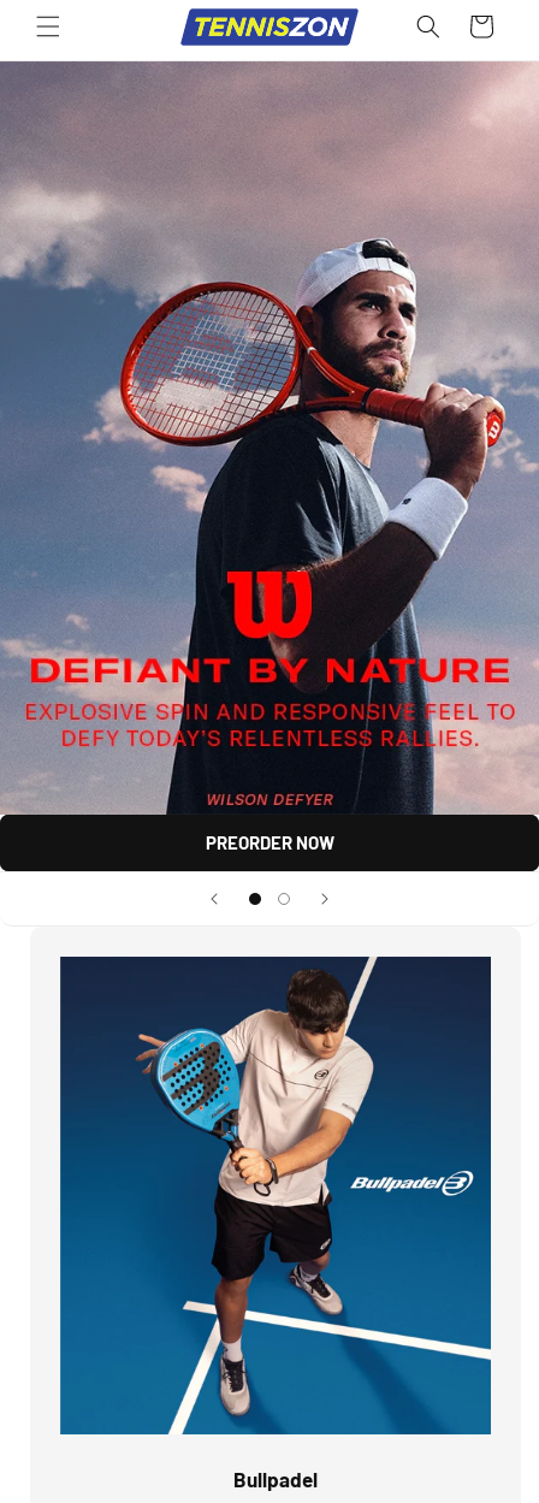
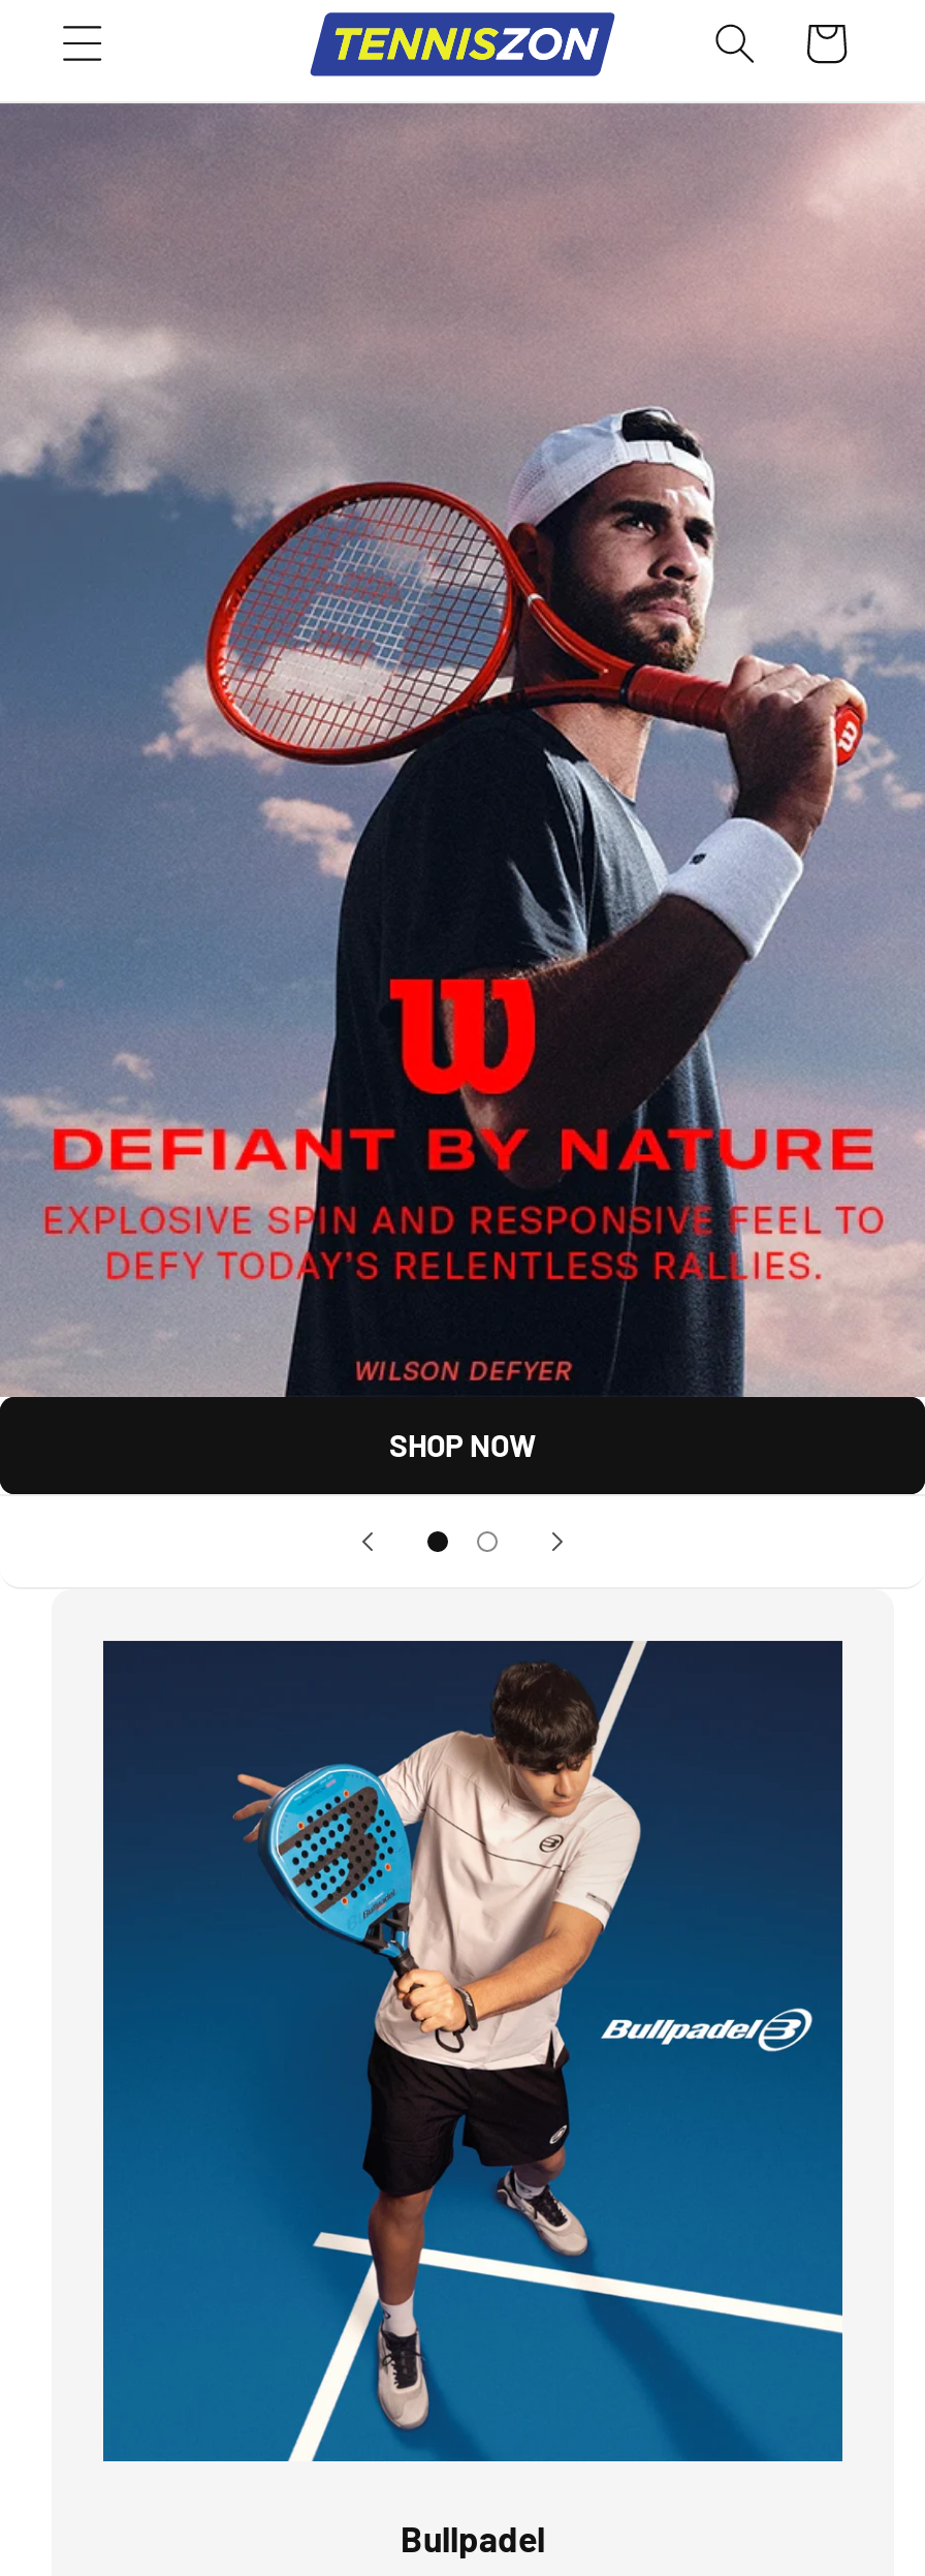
[205,832,334,853] PREORDER NOW -> [389,1426,536,1464] SHOP NOW

